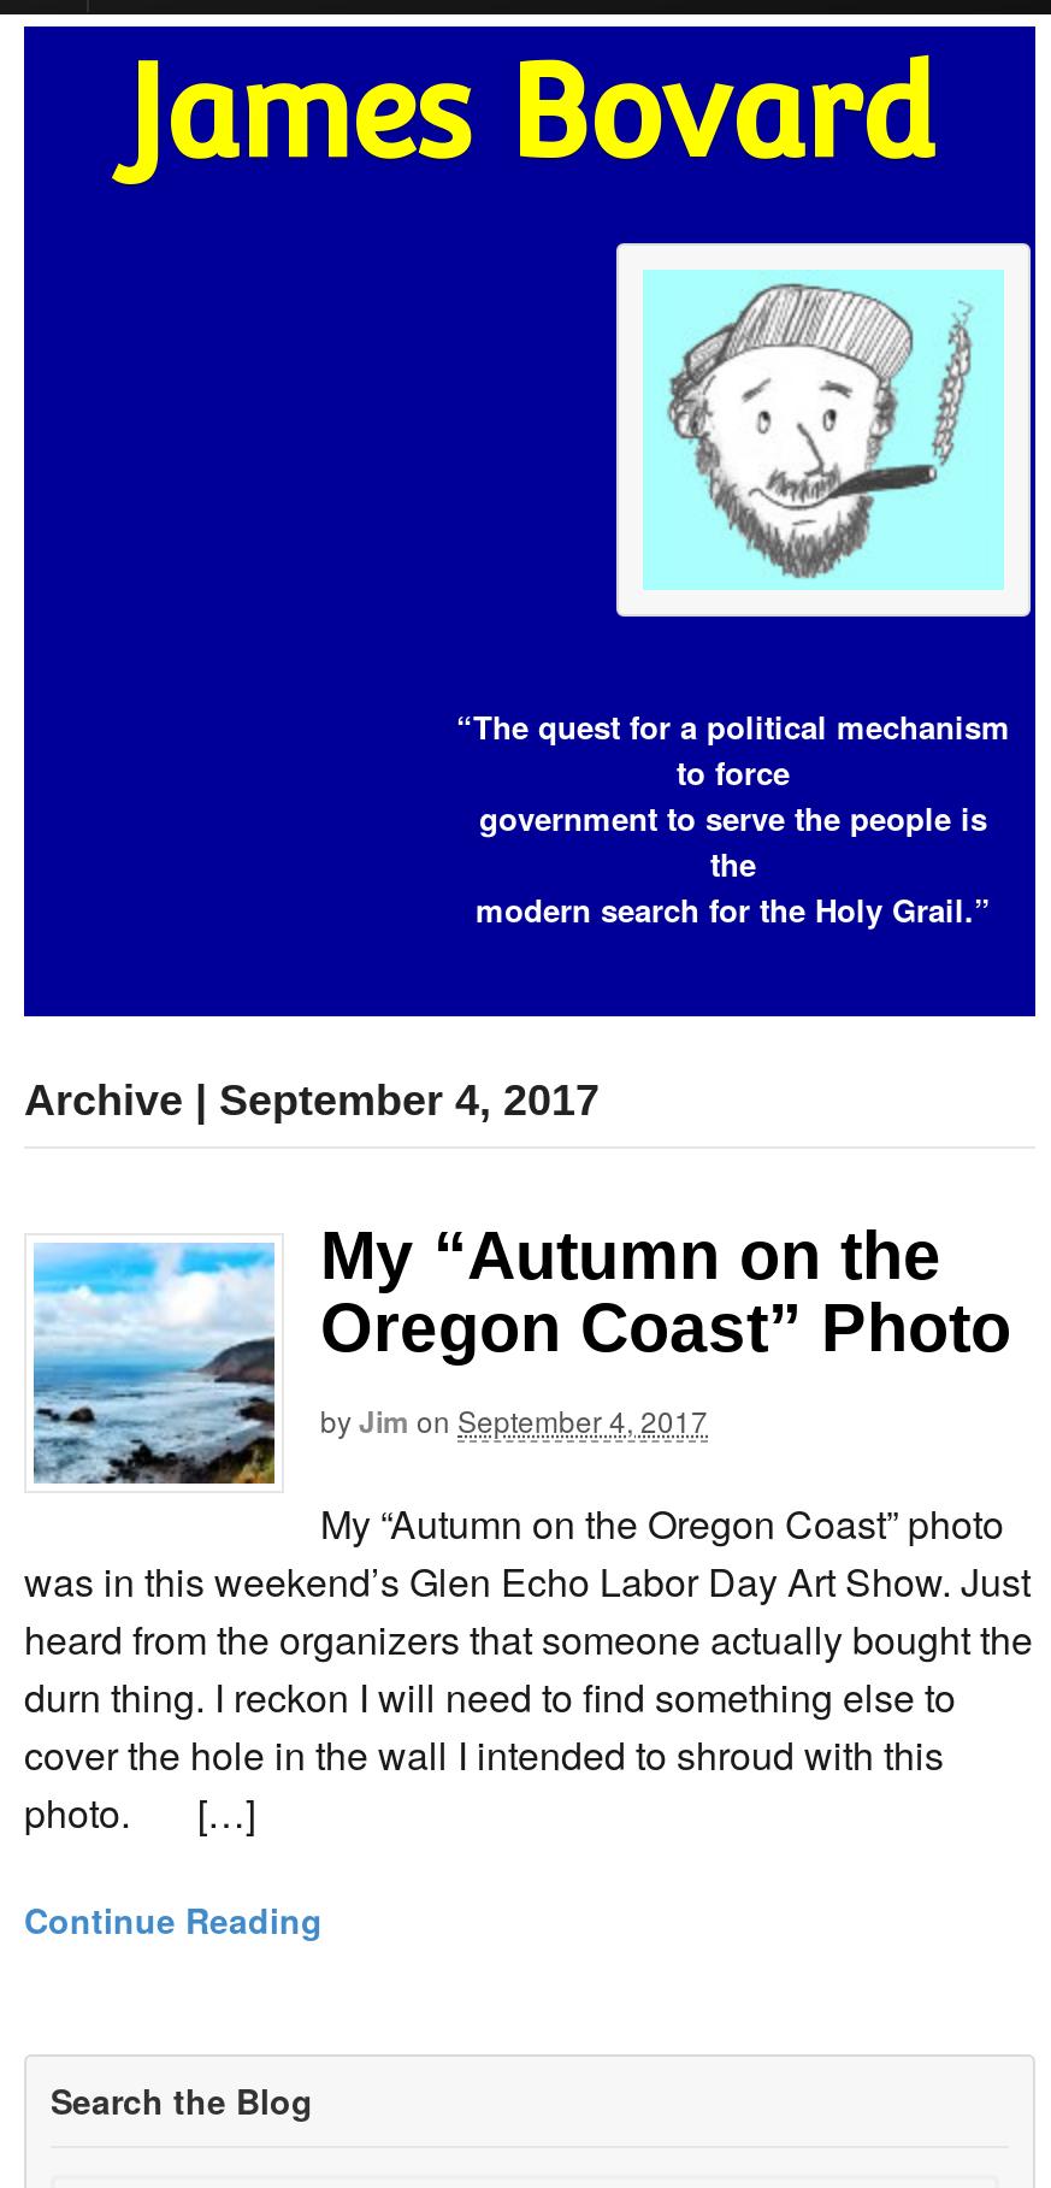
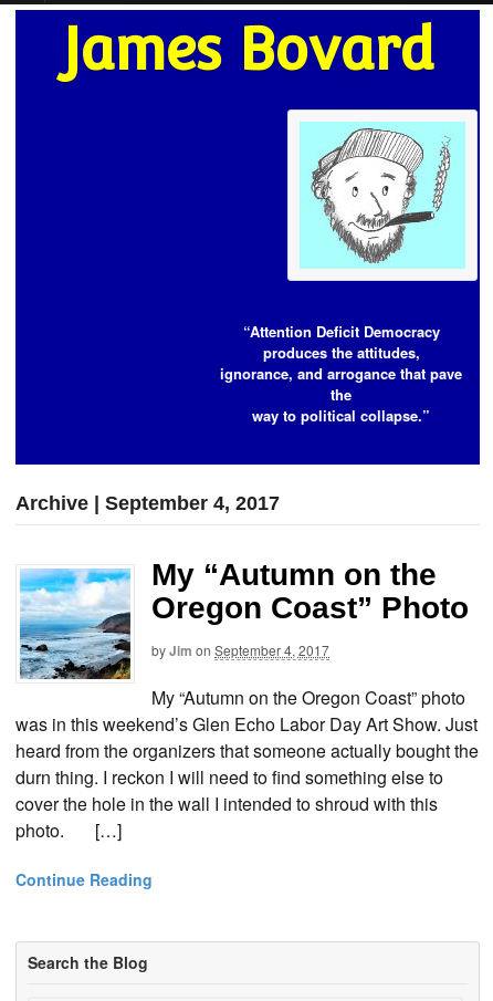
[456,704,1010,841] “The quest for a political mechanism | to force | government to serve the people is -> [220,321,462,384] “Attention Deficit Democracy | produces the attitudes, | ignorance, and arrogance that pave
[476,887,991,933] modern search for the Holy Grail.” -> [252,405,430,426] way to political collapse.”

